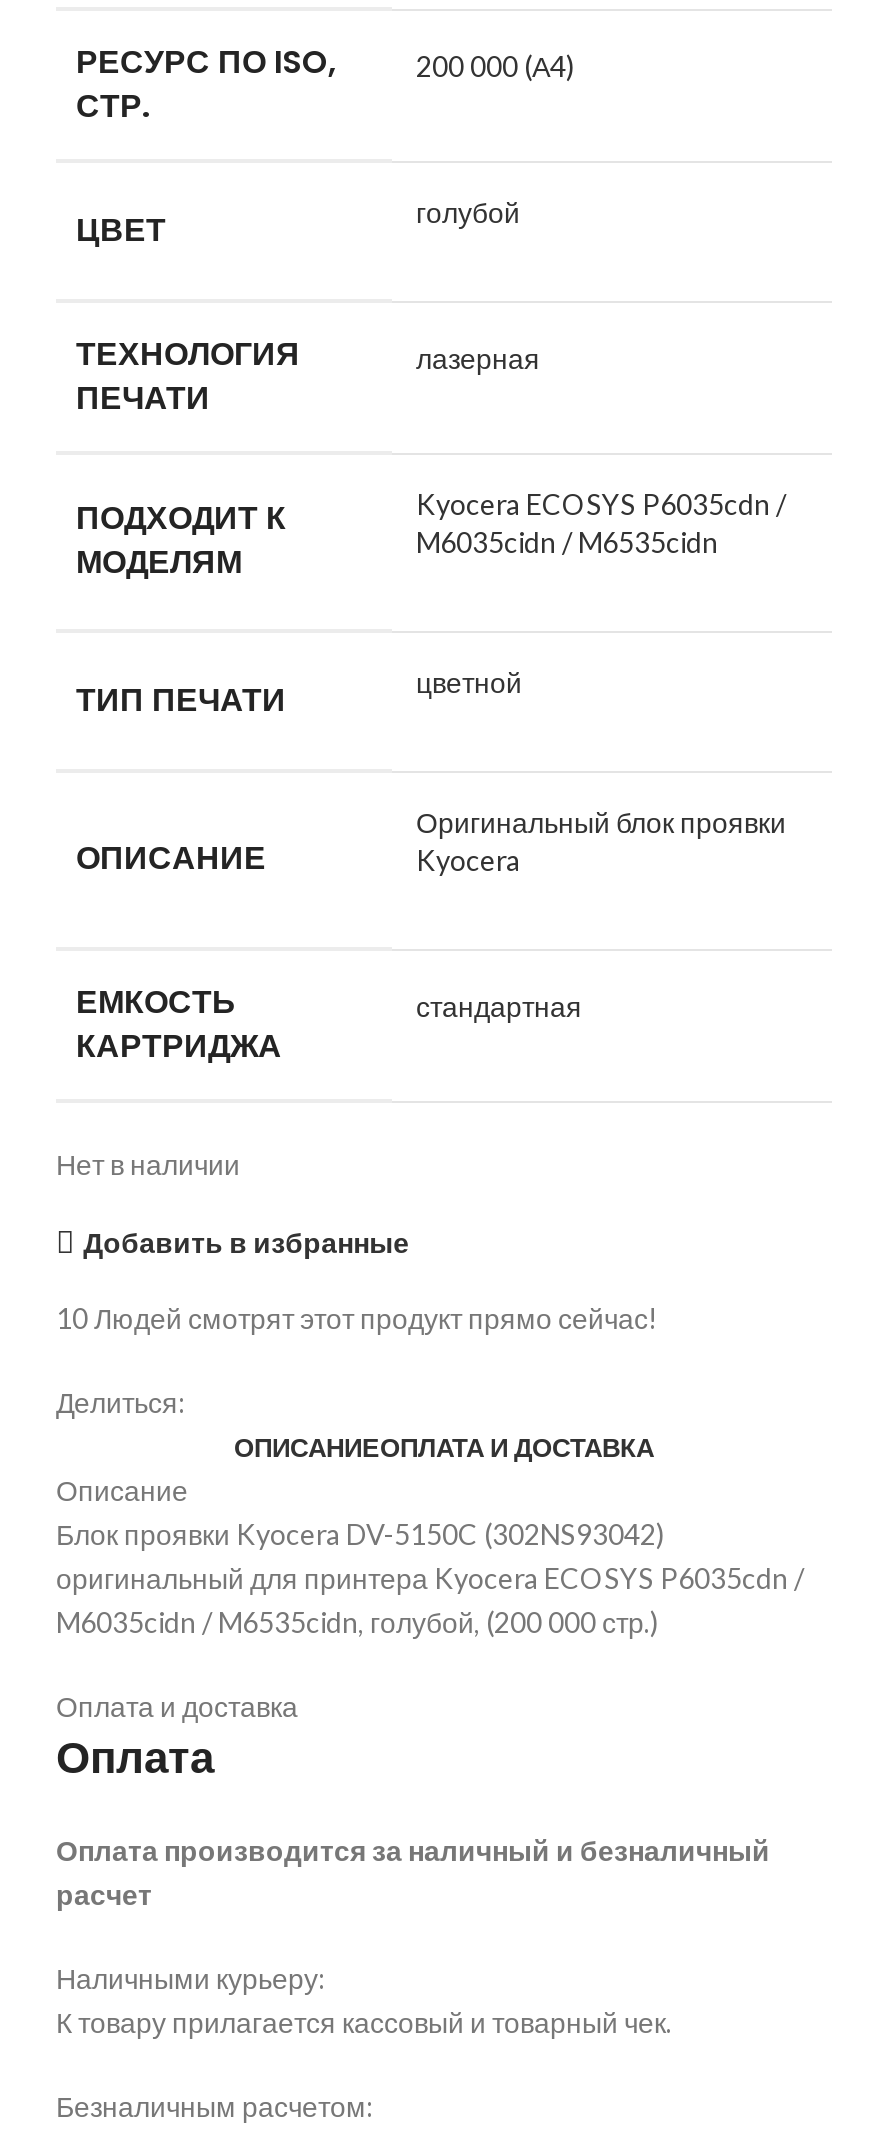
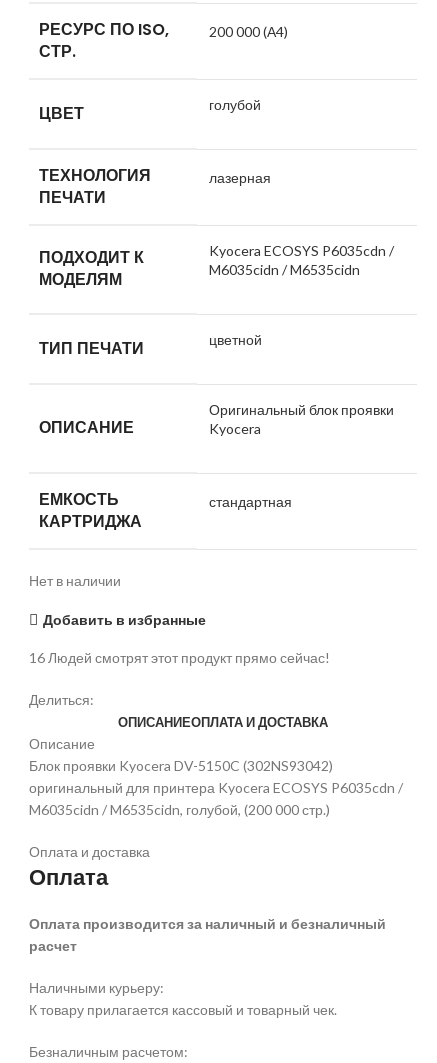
[56,1302,658,1336] 10 Людей смотрят этот продукт прямо сейчас! -> [29,649,330,666] 16 Людей смотрят этот продукт прямо сейчас!

